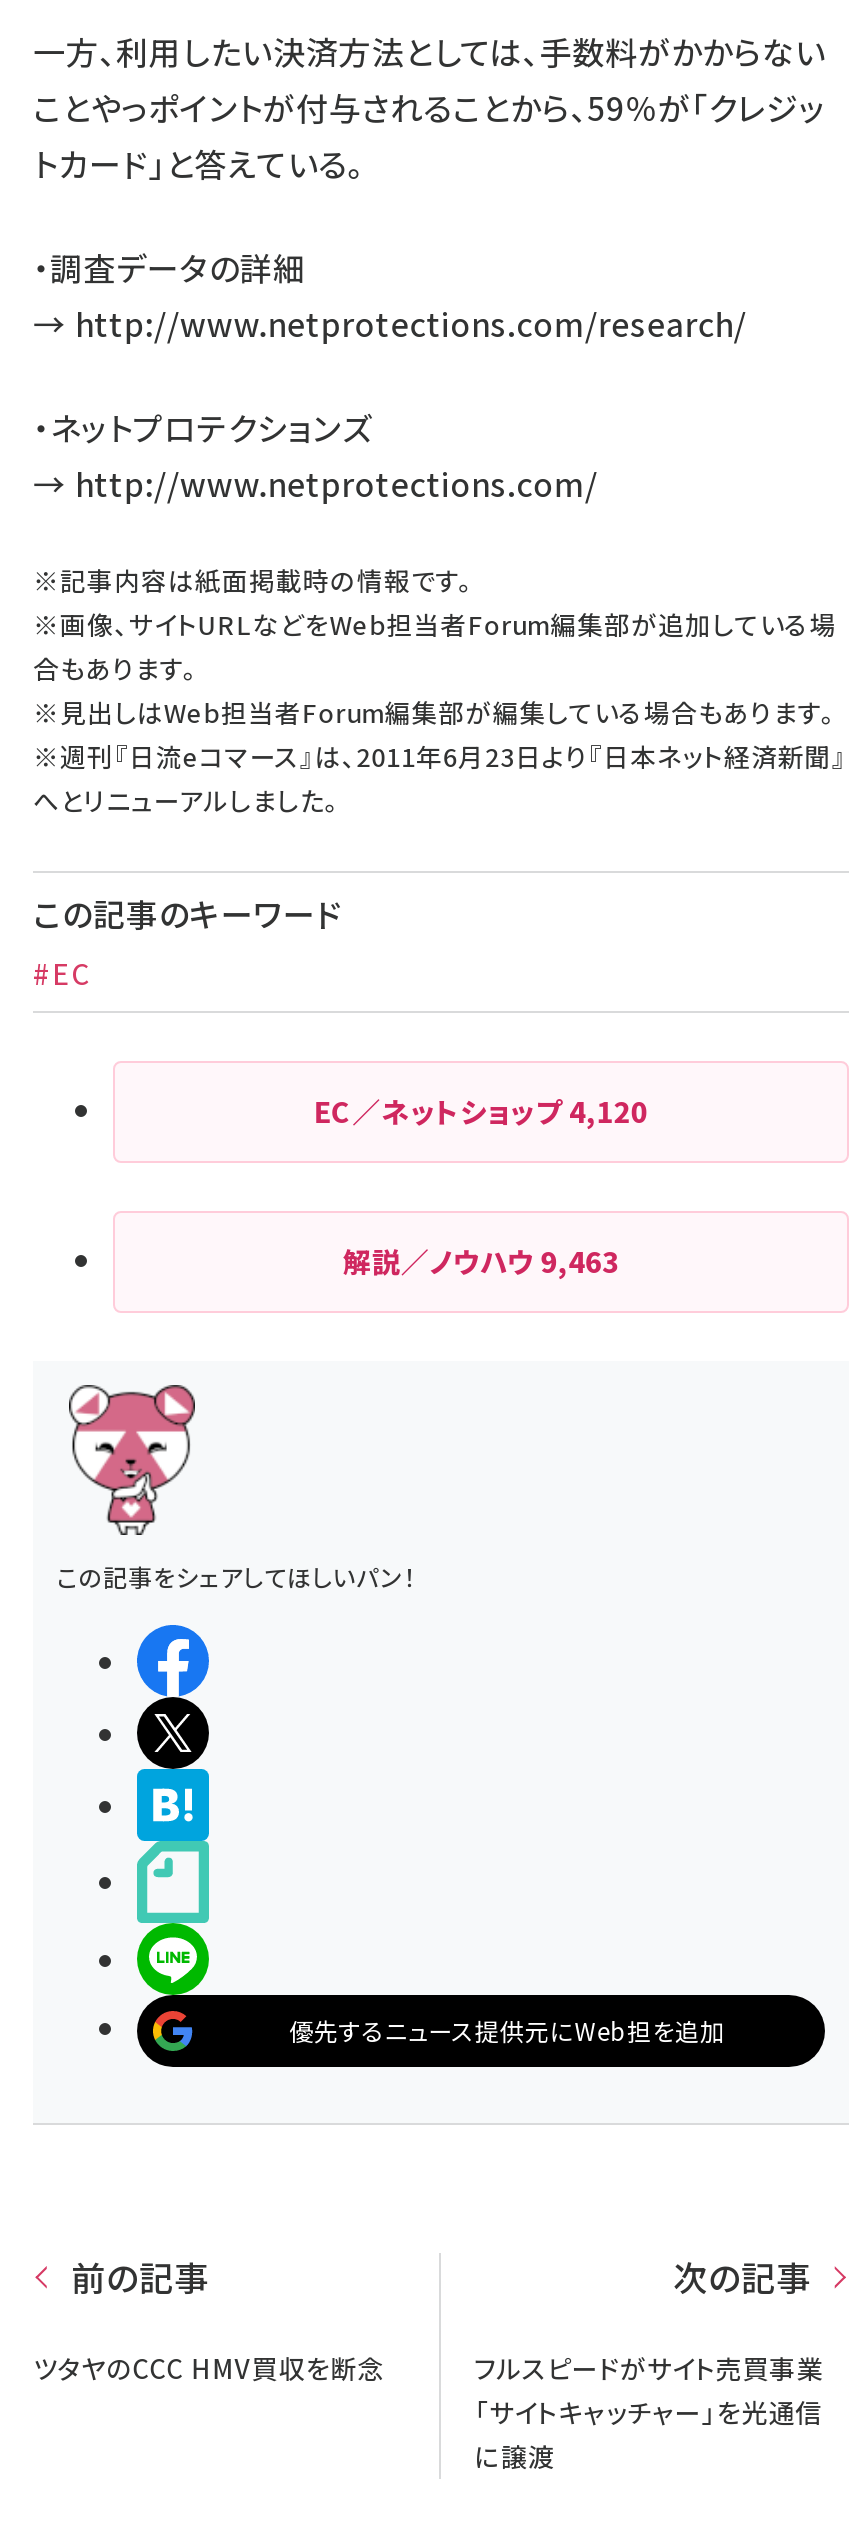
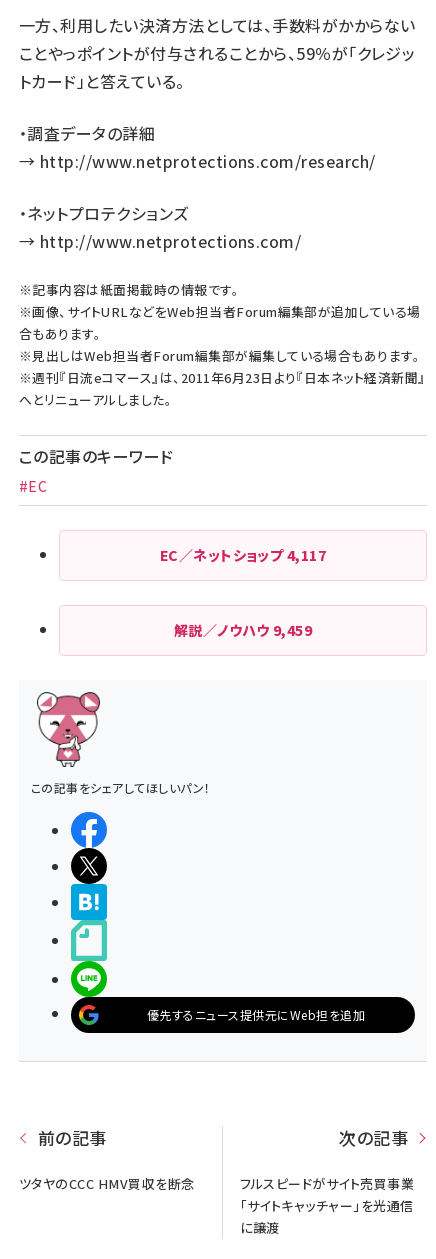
[314,1091,648,1131] EC／ネットショップ4,120 -> [160,545,326,565] EC／ネットショップ4,117
[343,1241,619,1281] 解説／ノウハウ9,463 -> [174,620,312,640] 解説／ノウハウ9,459

